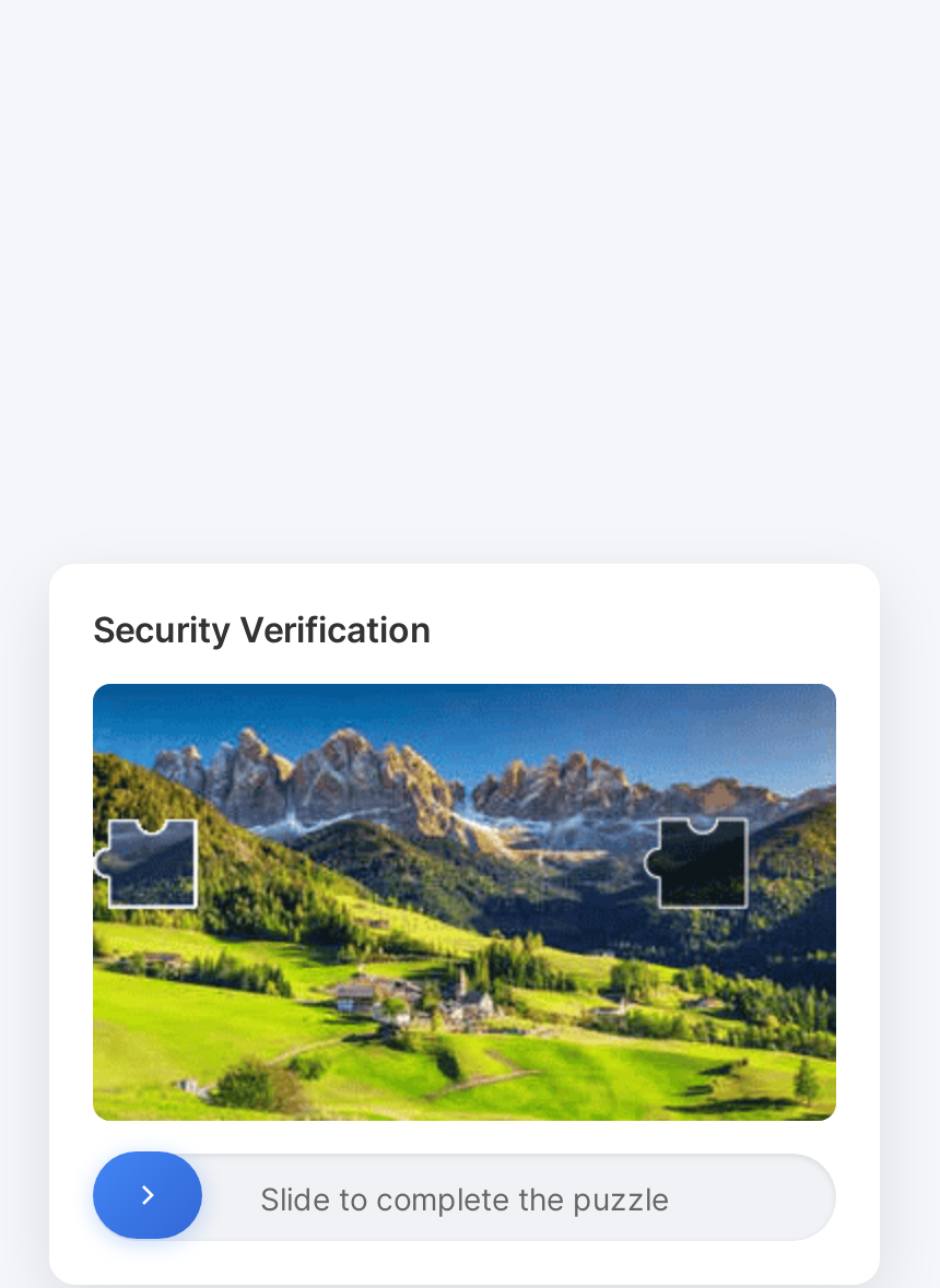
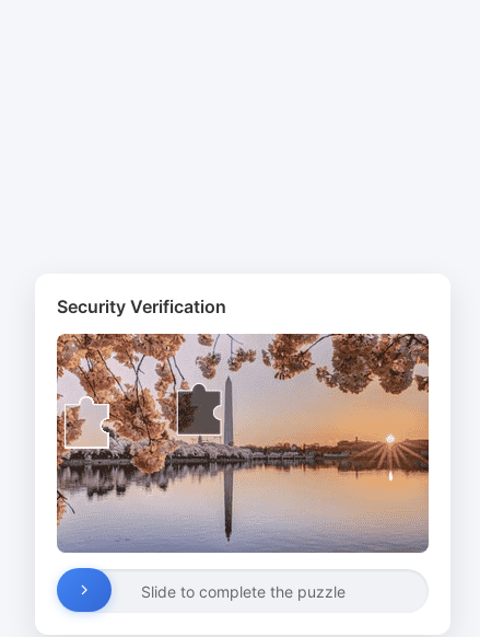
[91,682,838,1123] [image] -> [56,333,430,554] [image]

